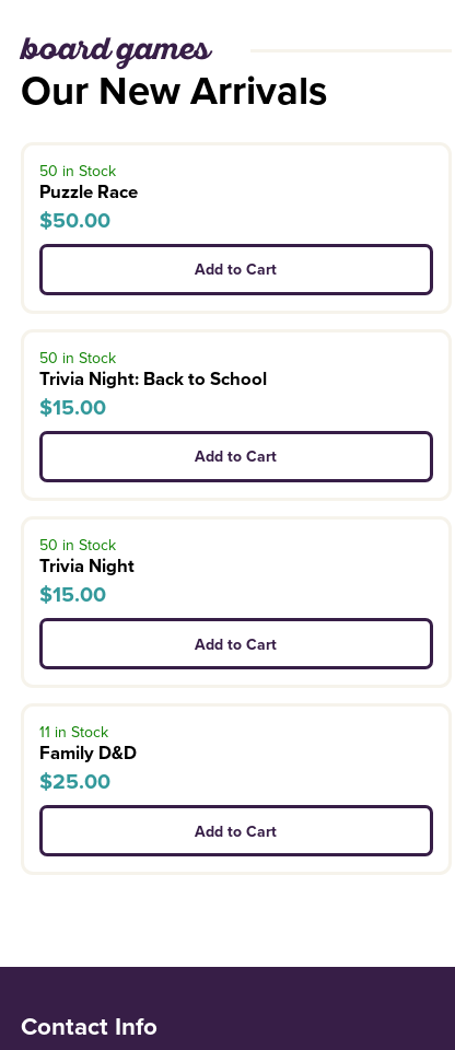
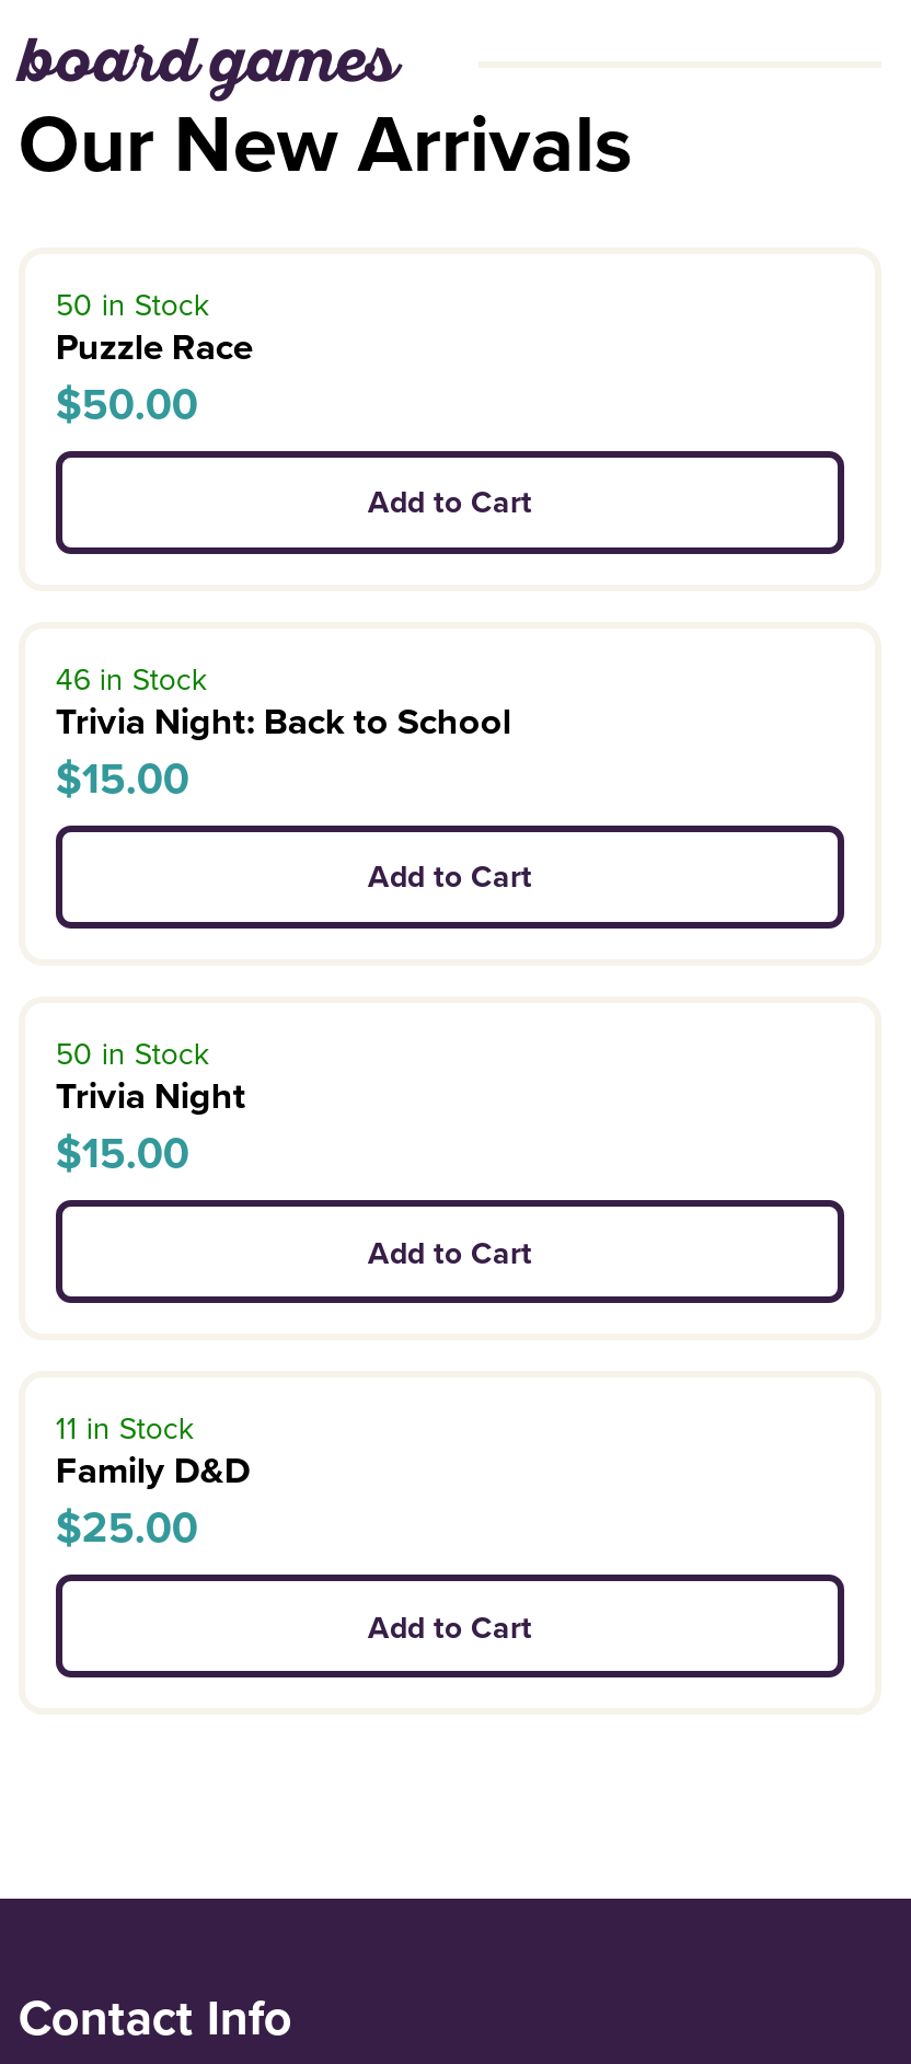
[39,346,116,368] 50 in Stock -> [56,657,207,700] 46 in Stock

